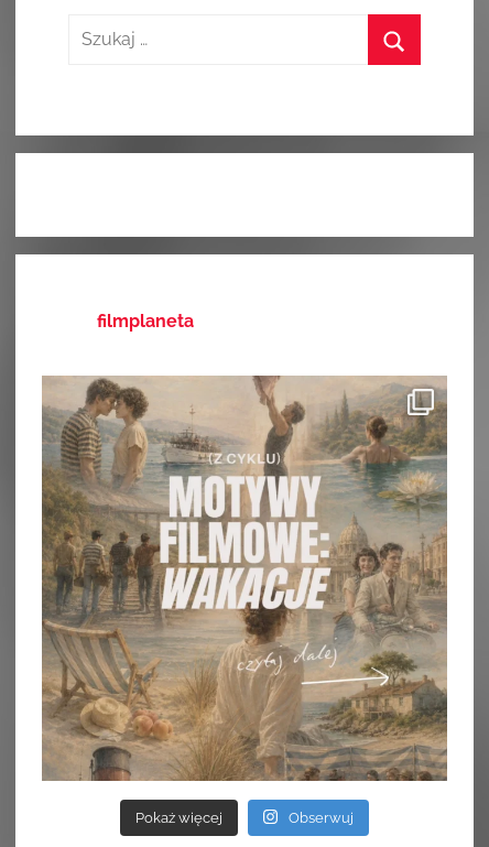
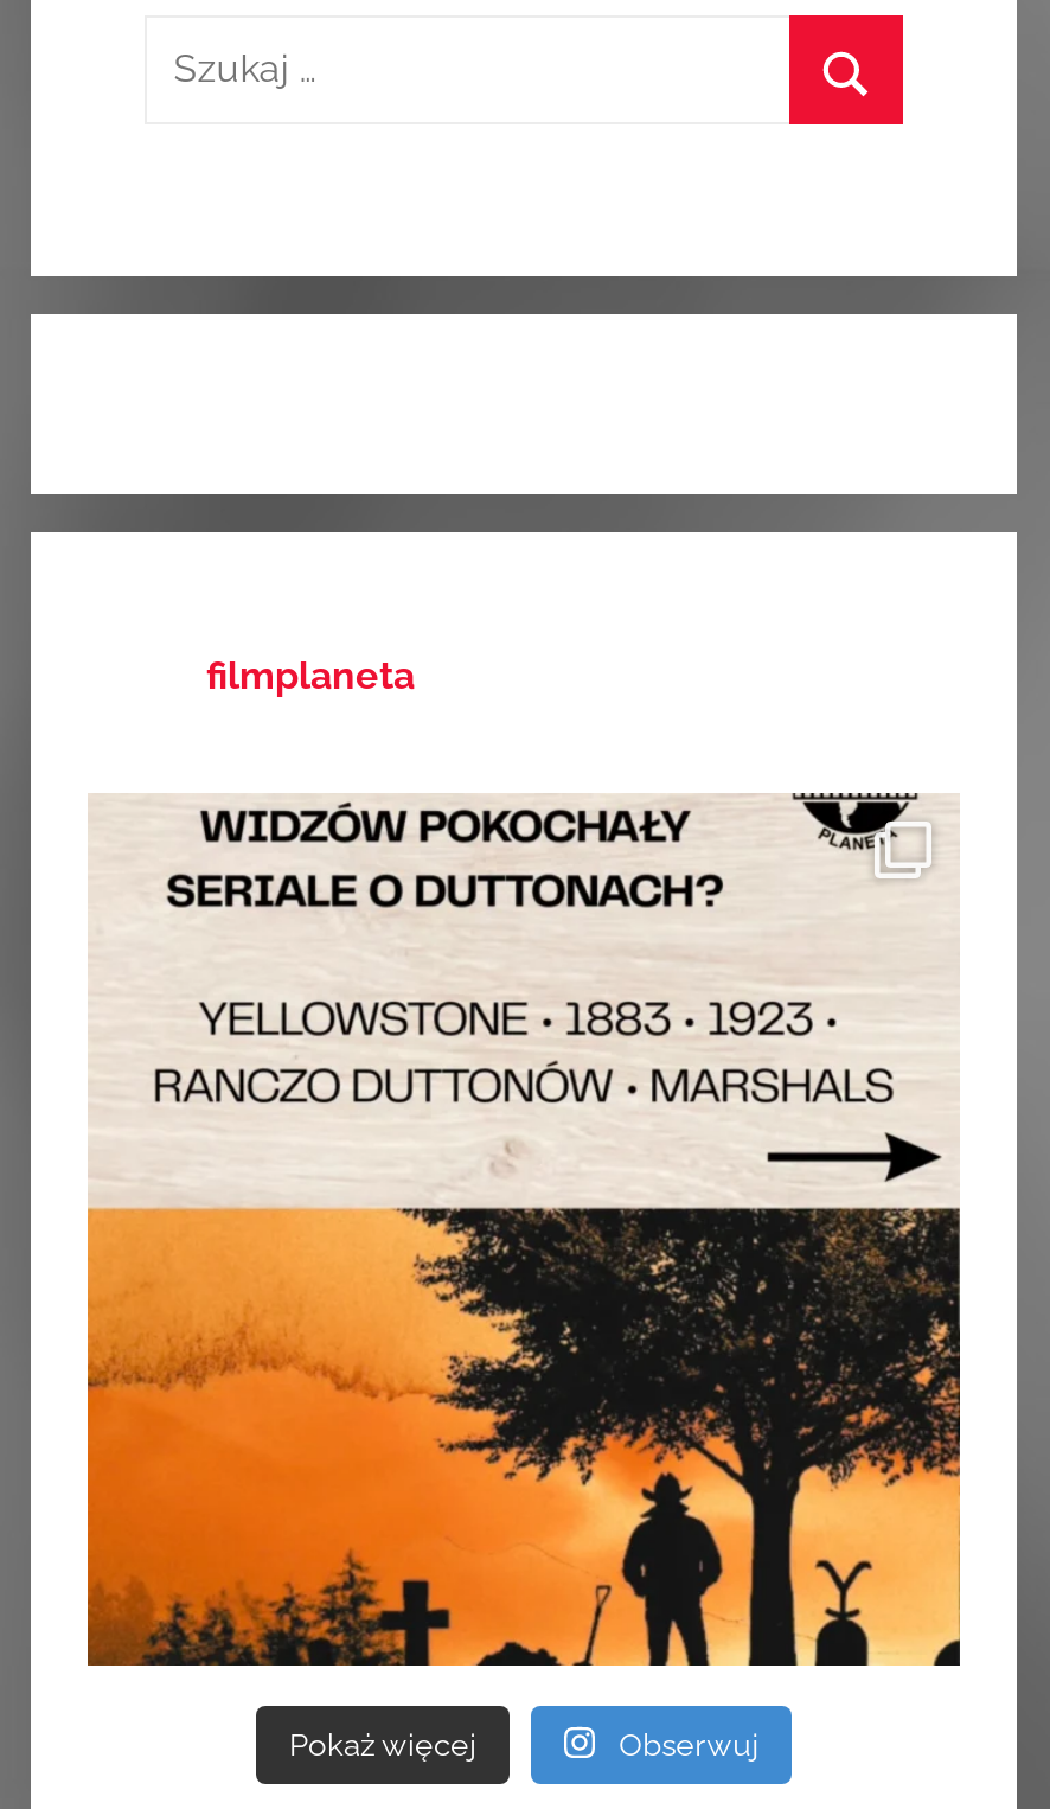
[41,374,448,782] [image] -> [85,793,962,1668] [image]

